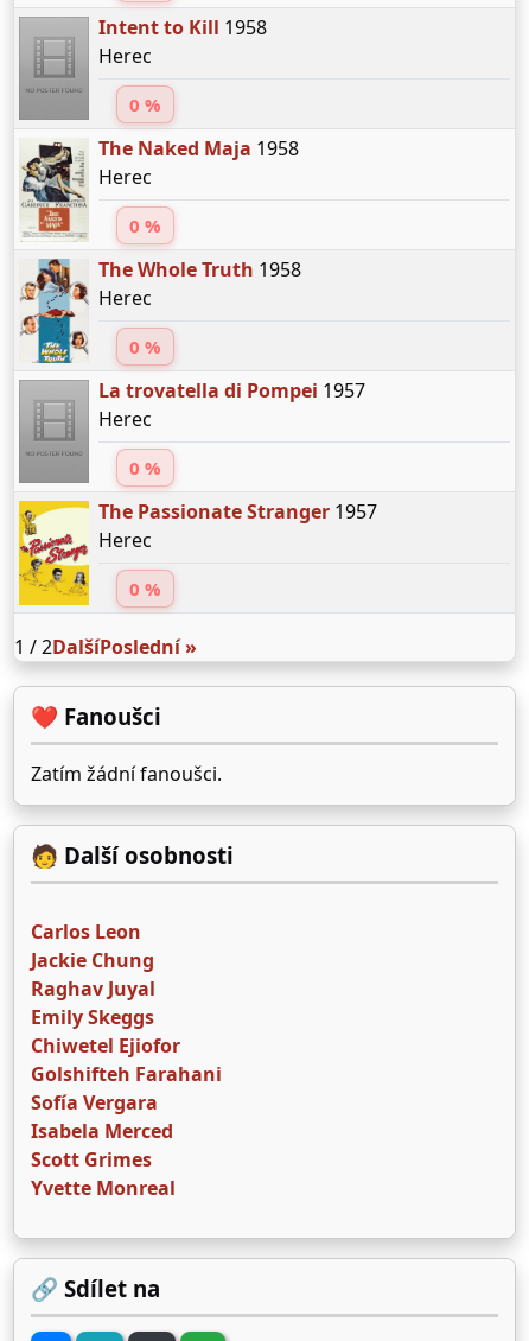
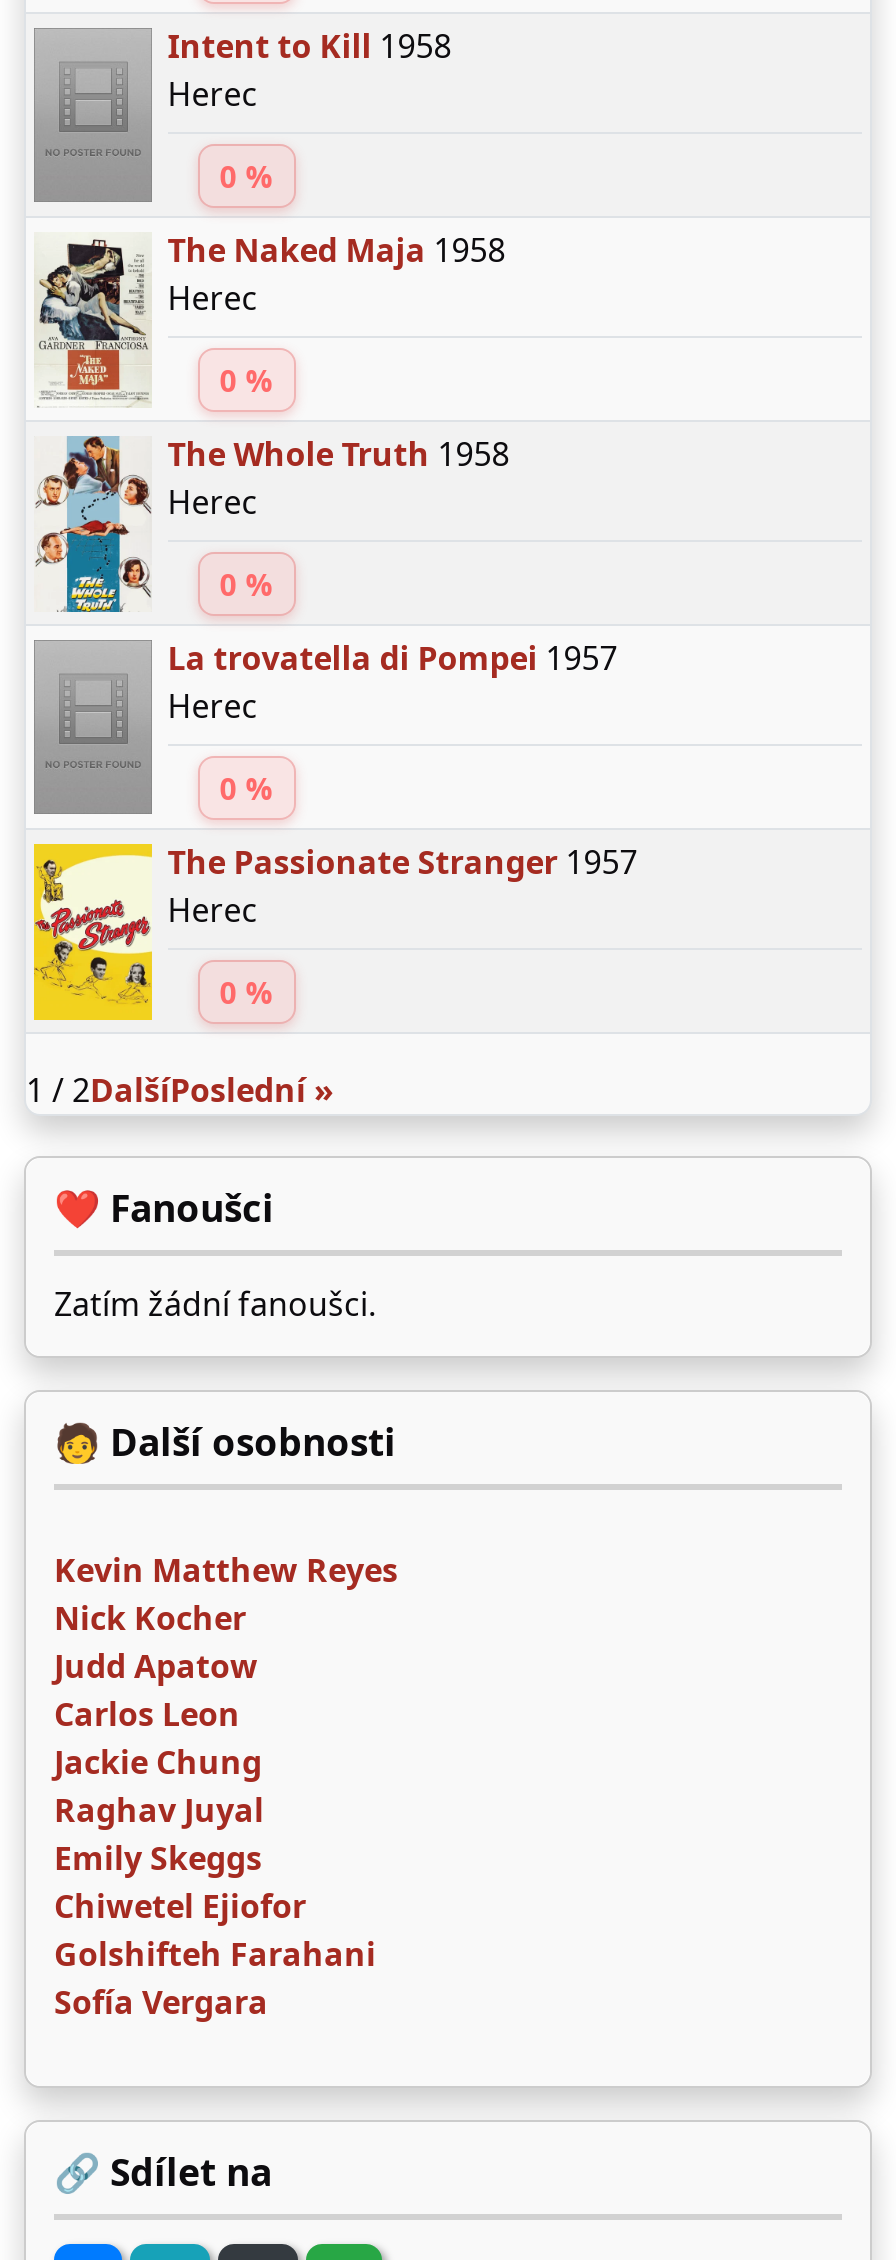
none -> [54,1548,398,1688] Kevin Matthew Reyes | Nick Kocher | Judd Apatow
moved [31,919,222,1116] -> [54,1692,376,2024]: Carlos Leon | Jackie Chung | Raghav Juyal | Emily Skeggs | Chiwetel Ejiofor | Golshifteh Farahani | Sofía Vergara
[31,1118,176,1201] Isabela Merced | Scott Grimes | Yvette Monreal -> none

